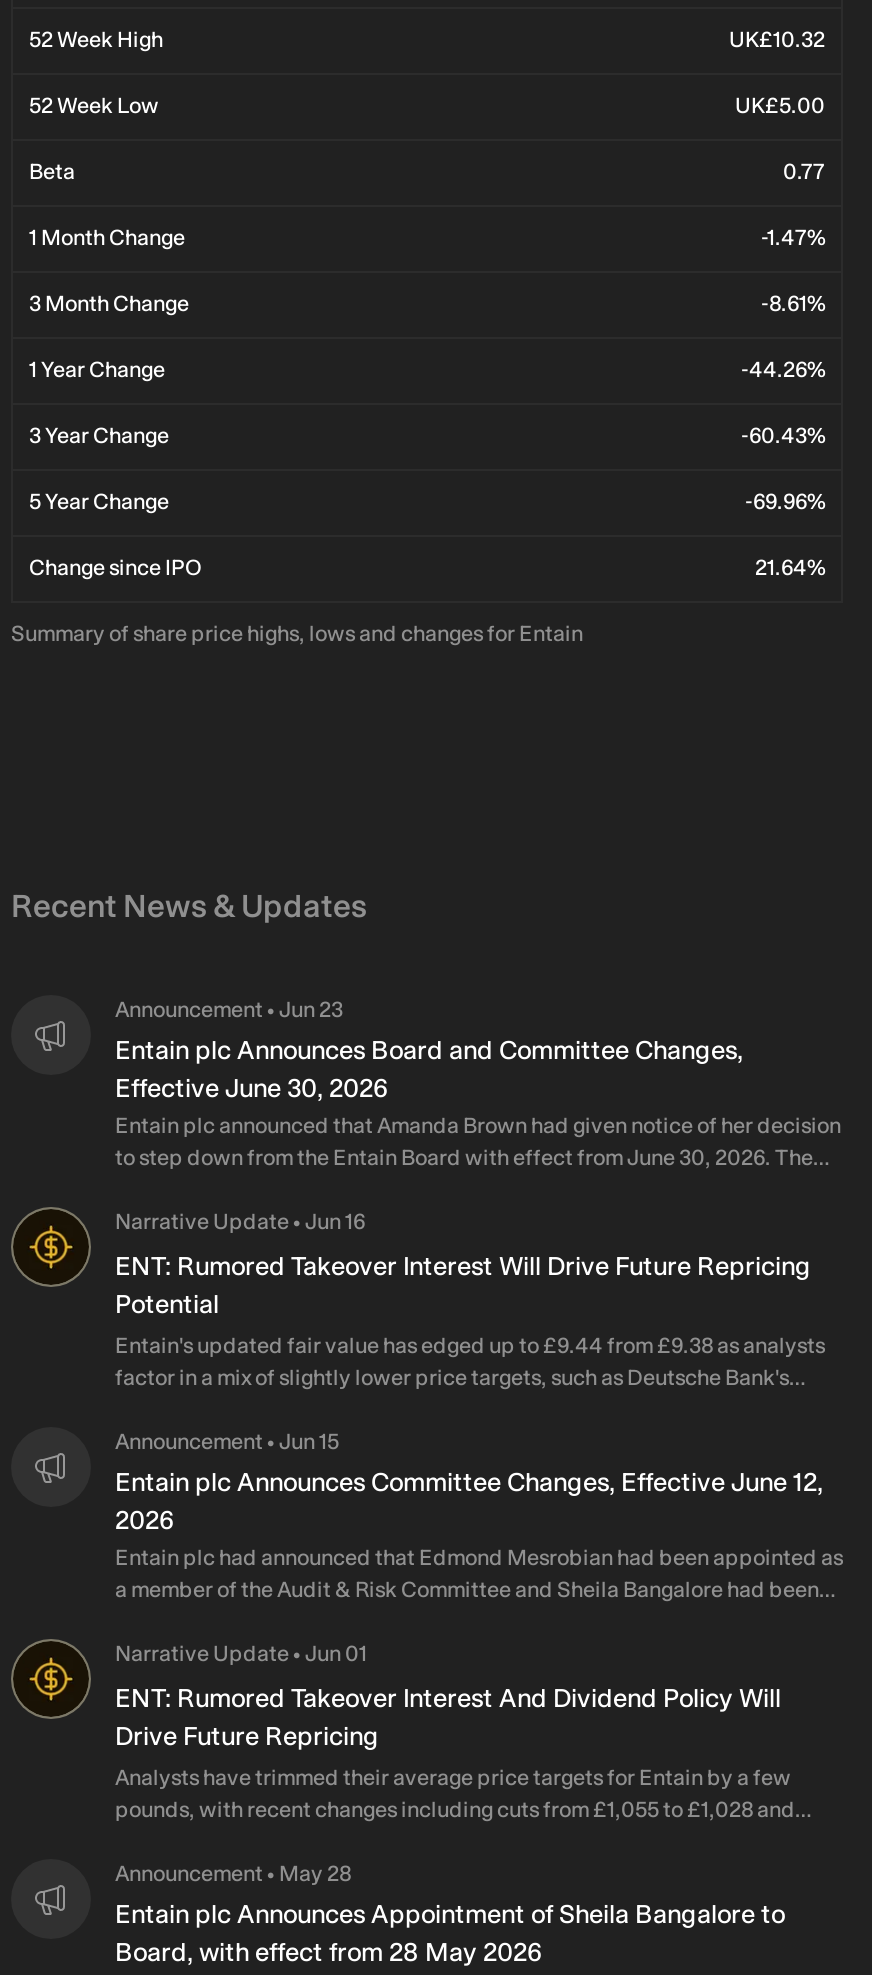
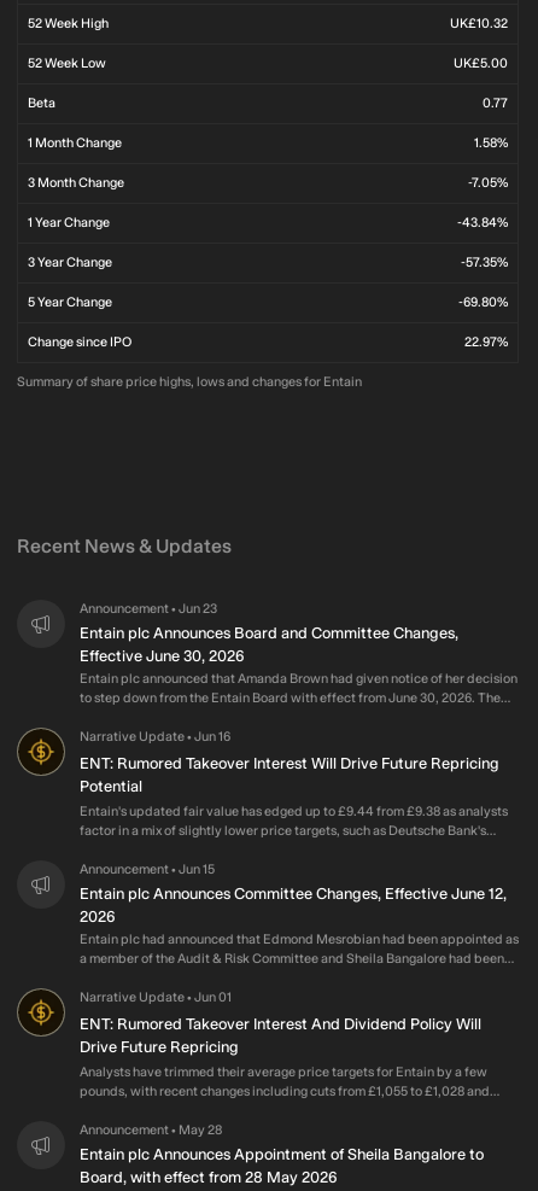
[761,225,825,251] -1.47% -> [474,135,508,151] 1.58%
[761,291,825,317] -8.61% -> [468,175,508,191] -7.05%
[741,357,825,383] -44.26% -> [457,215,508,231] -43.84%
[741,423,825,449] -60.43% -> [461,255,508,271] -57.35%
[745,489,825,515] -69.96% -> [458,295,508,310] -69.80%
[755,555,825,581] 21.64% -> [464,334,508,350] 22.97%

